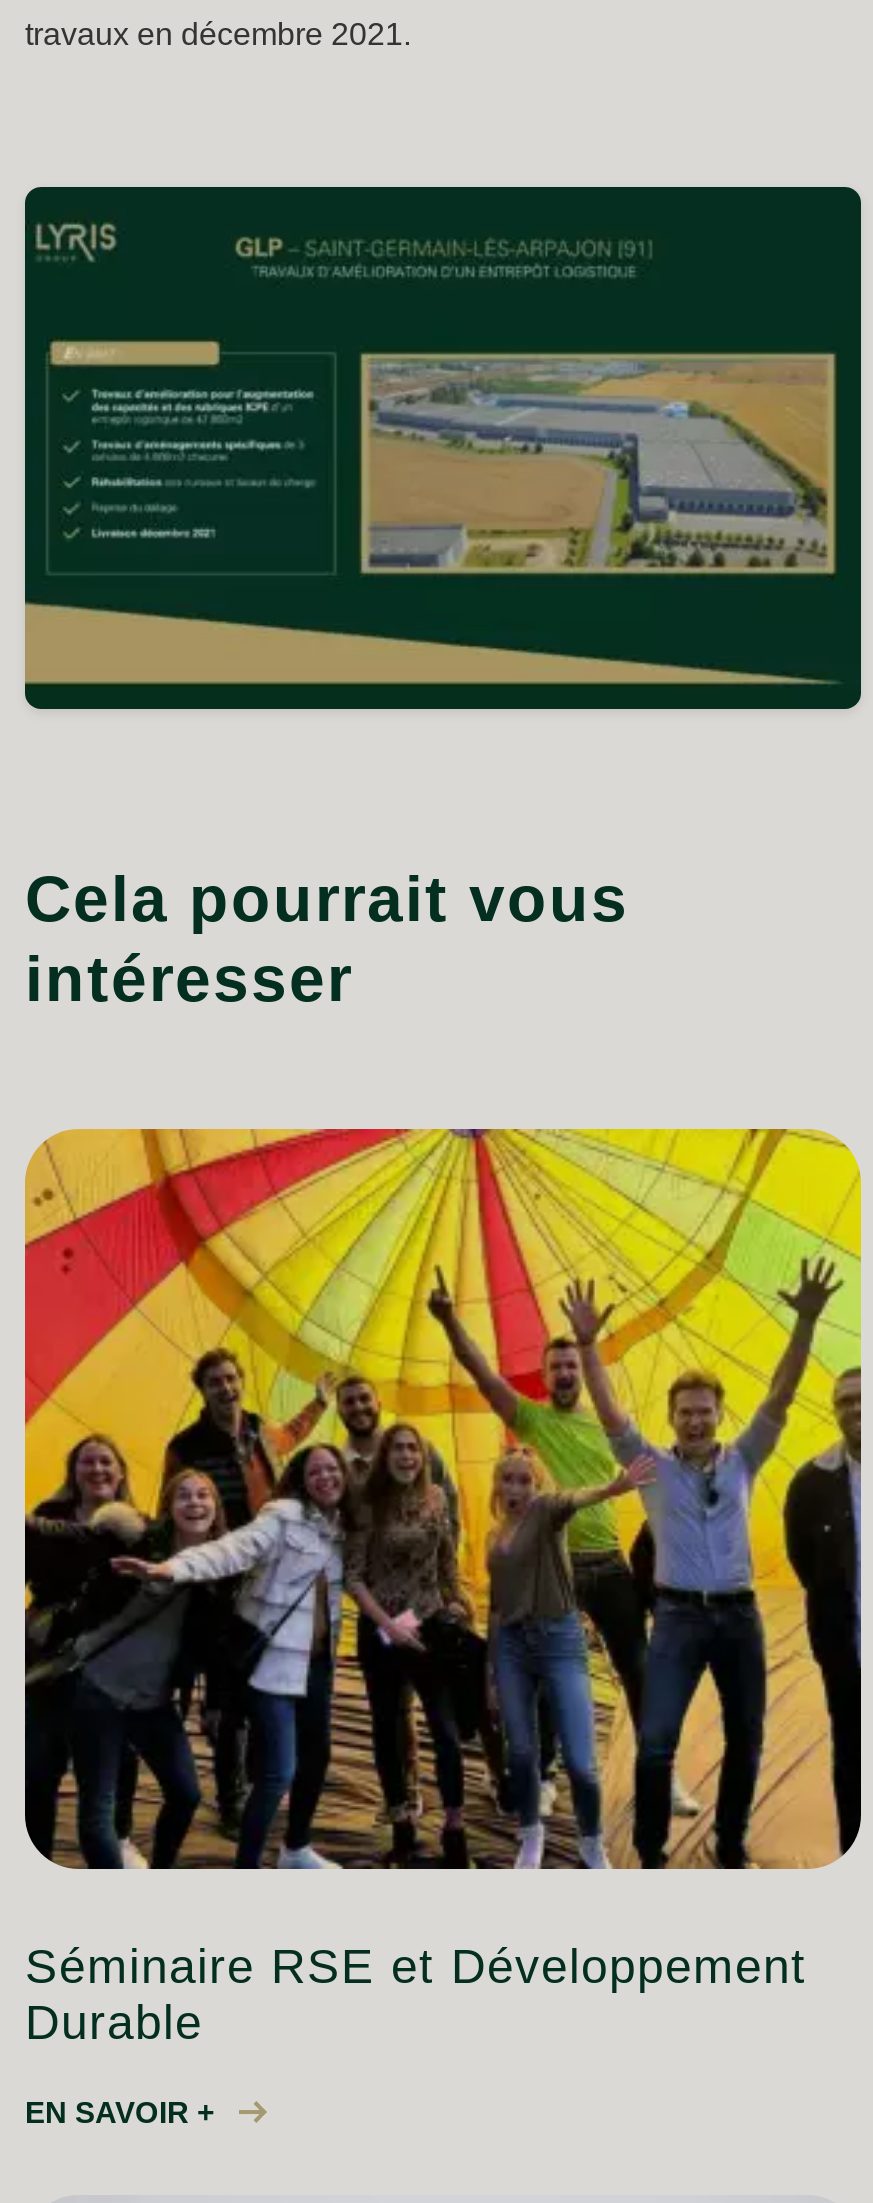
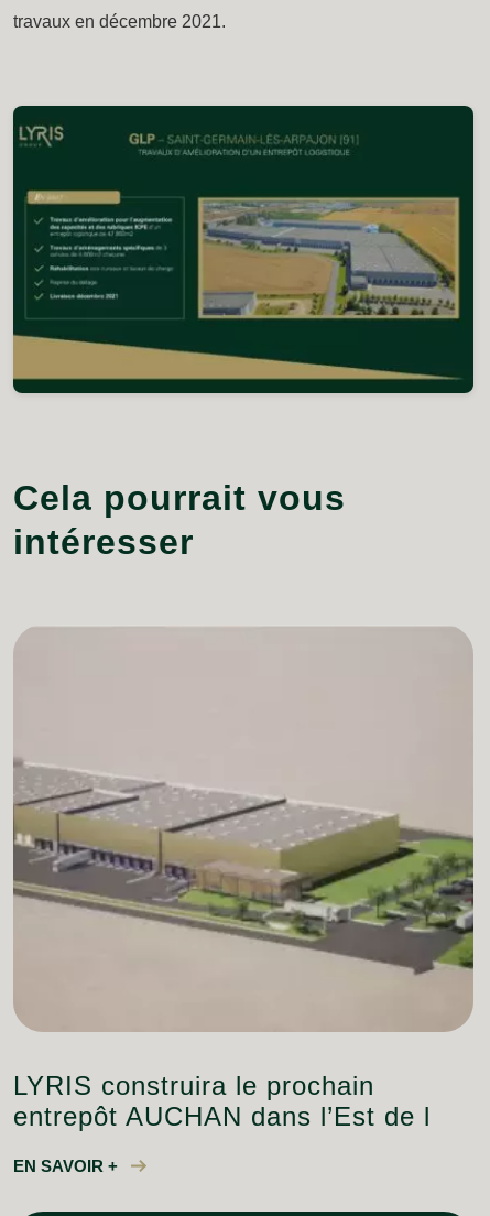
[23,1127,863,2049] [image] | Séminaire RSE et Développement | Durable -> [12,625,475,1131] [image] | LYRIS construira le prochain | entrepôt AUCHAN dans l’Est de l

